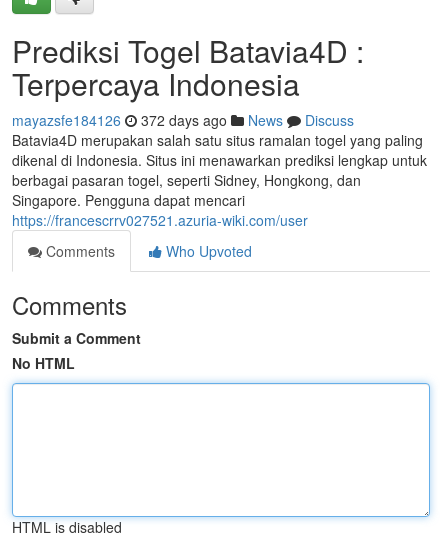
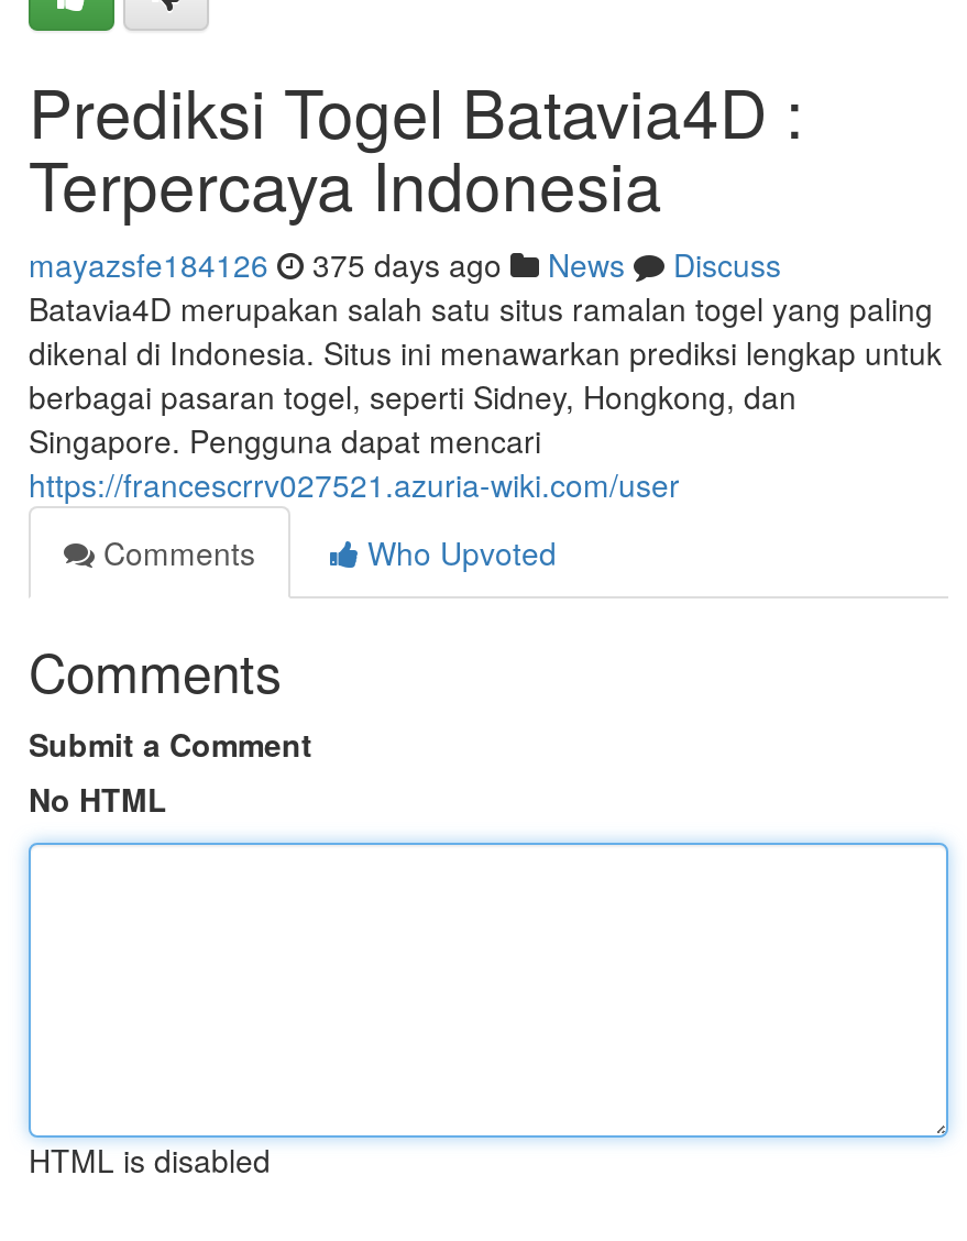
[12,110,354,130] mayazsfe184126 372 days ago News Discuss -> [29,242,781,286] mayazsfe184126 375 days ago News Discuss

